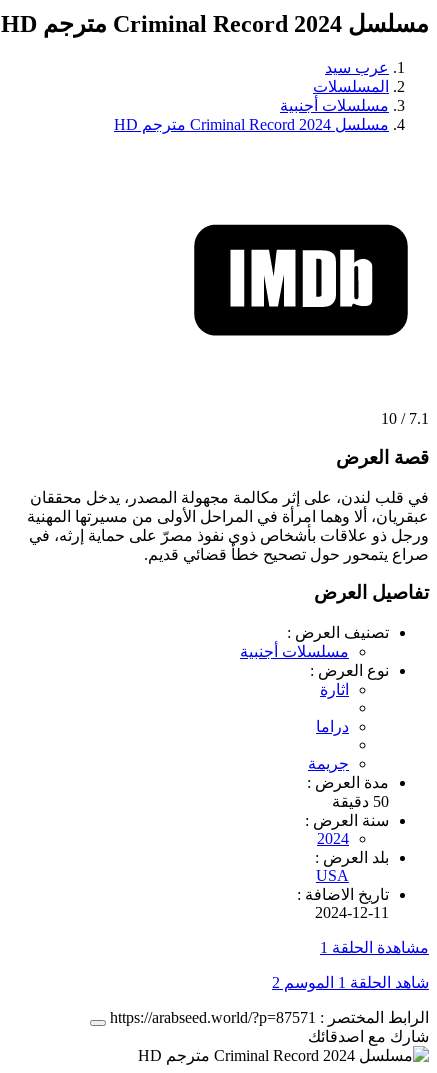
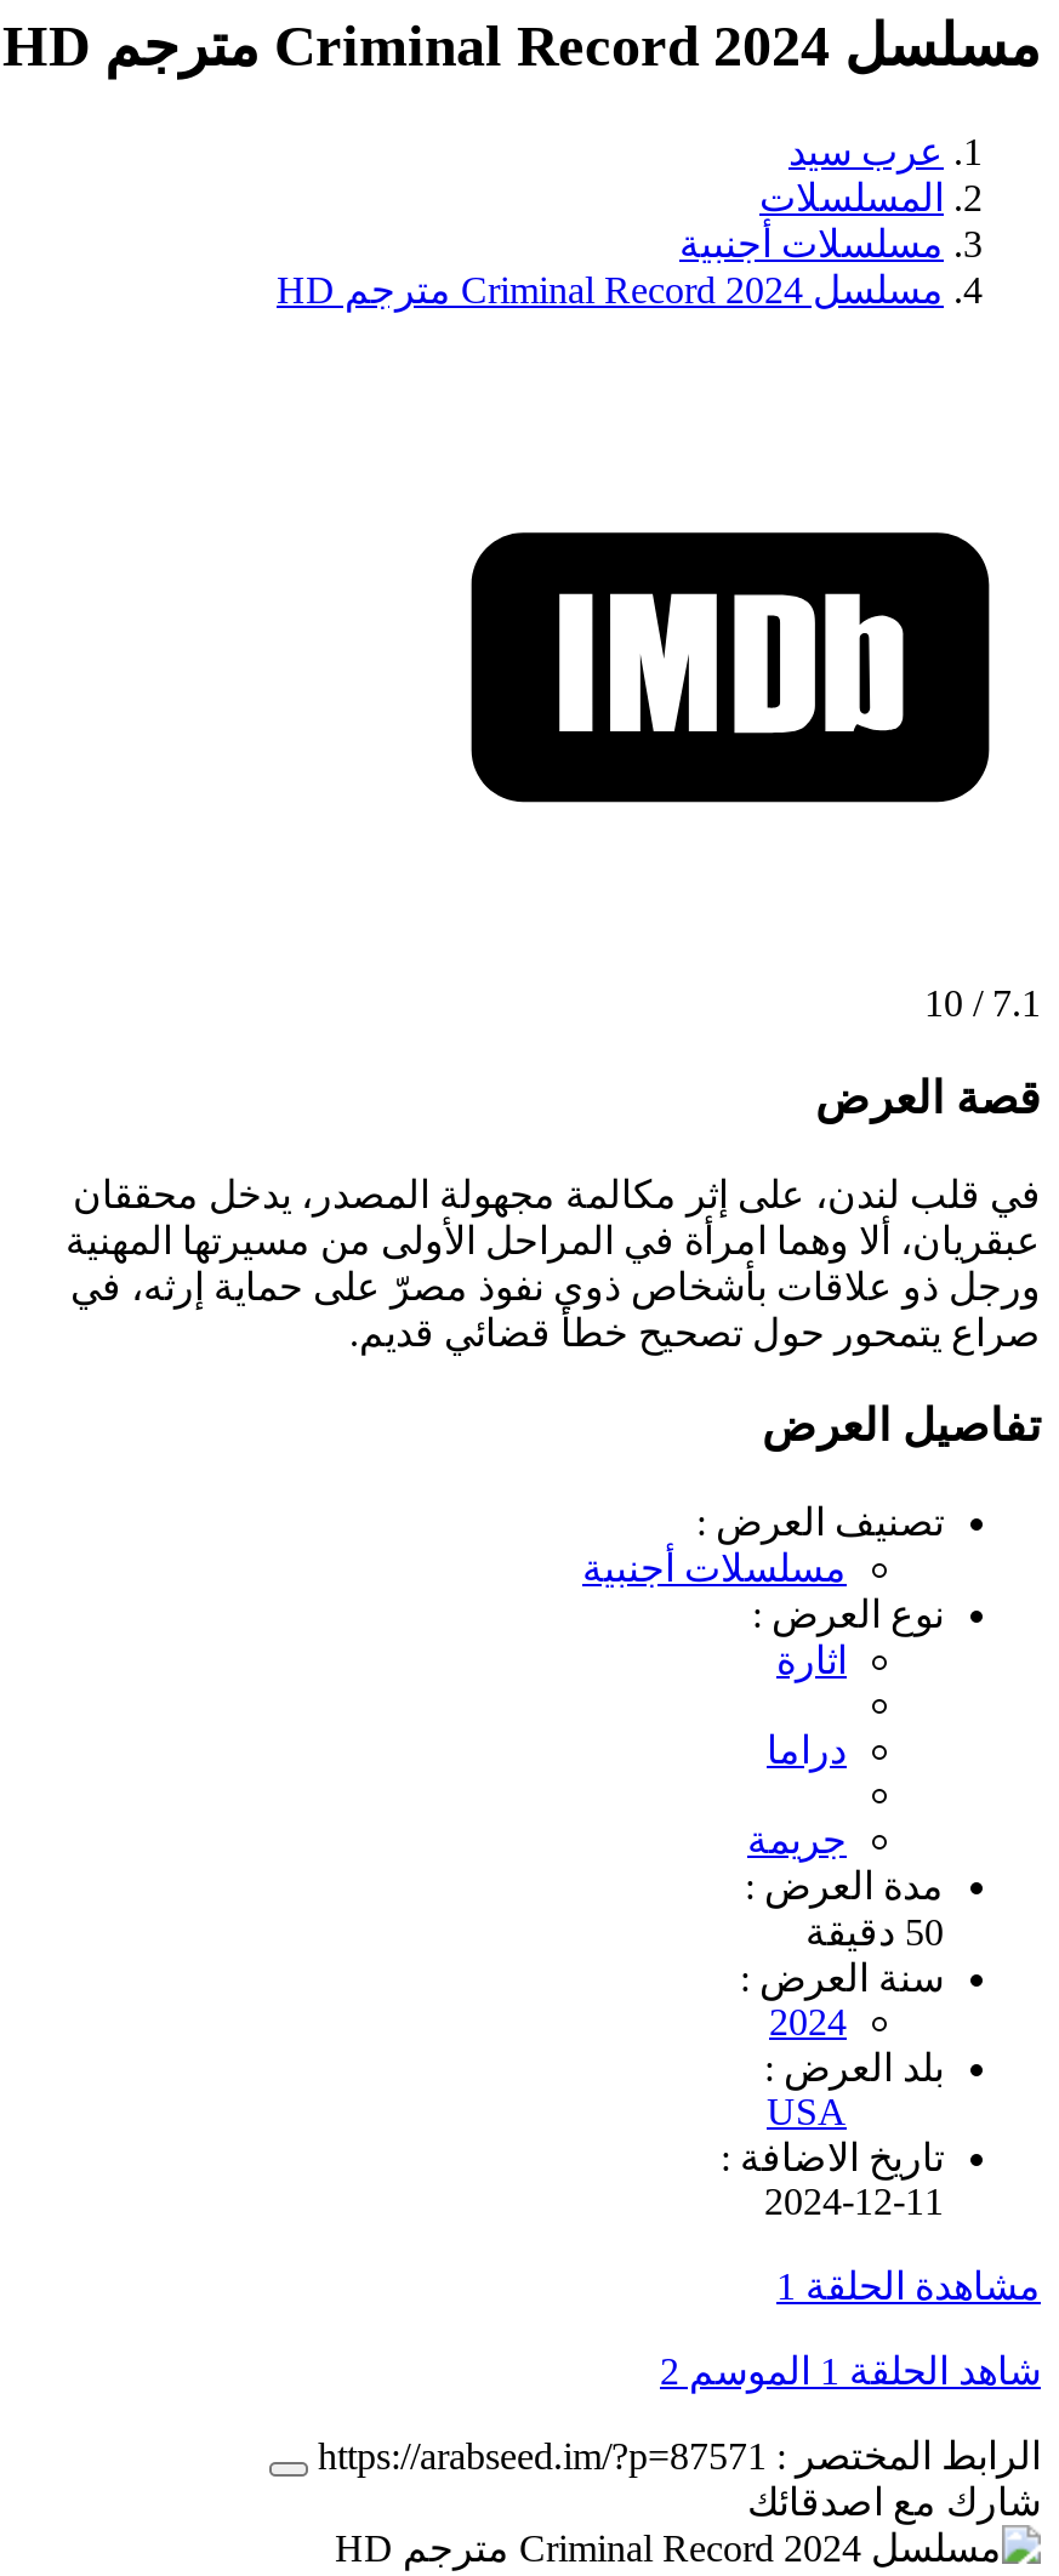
[110,1009,429,1026] الرابط المختصر : https://arabseed.world/?p=87571 -> [318,2436,1041,2477] الرابط المختصر : https://arabseed.im/?p=87571

